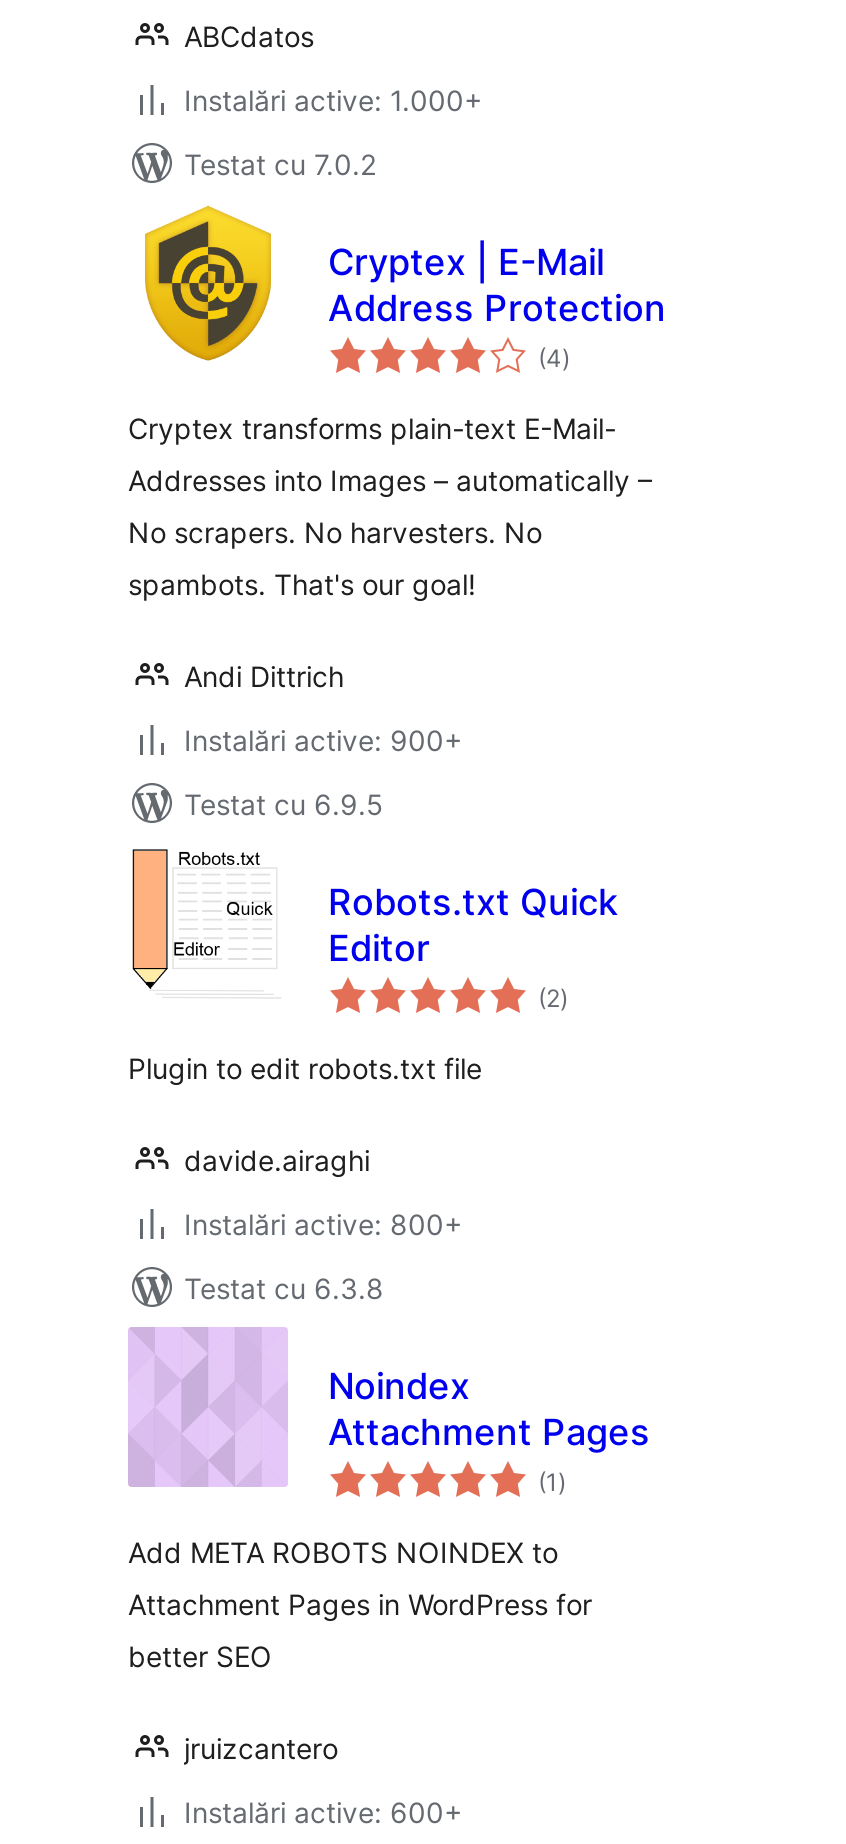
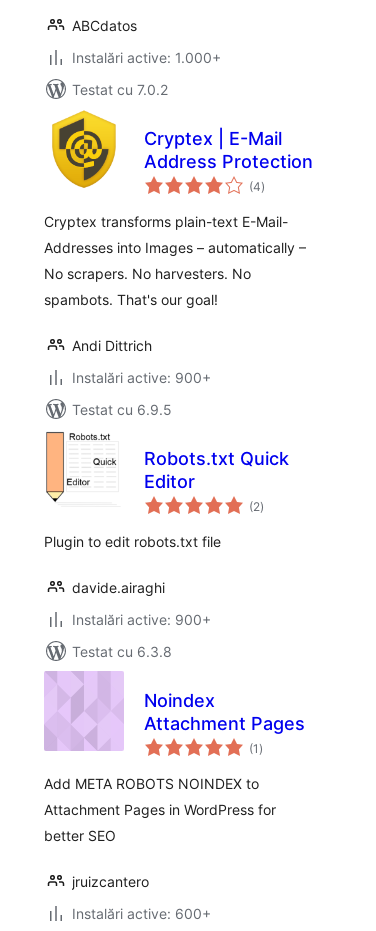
[184,1207,462,1241] Instalări active: 800+ -> [72,611,211,628] Instalări active: 900+

